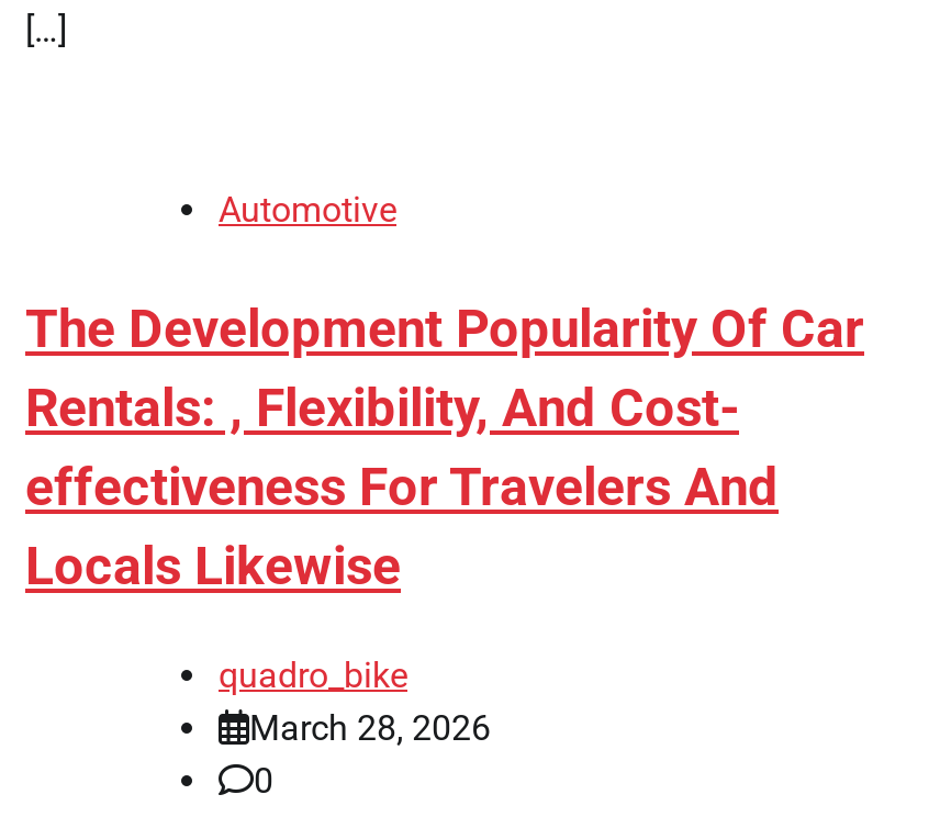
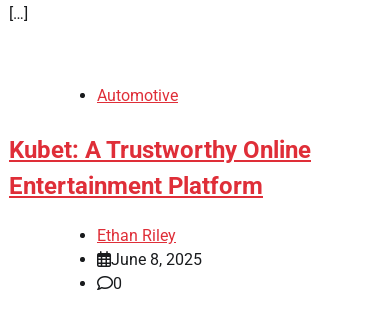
[25,298,864,597] The Development Popularity Of Car | Rentals: , Flexibility, And Cost- | effectiveness For Travelers And | Locals Likewise -> [9,136,311,200] Kubet: A Trustworthy Online | Entertainment Platform
[219,653,491,748] quadro_bike | March 28, 2026 -> [97,225,202,268] Ethan Riley | June 8, 2025

